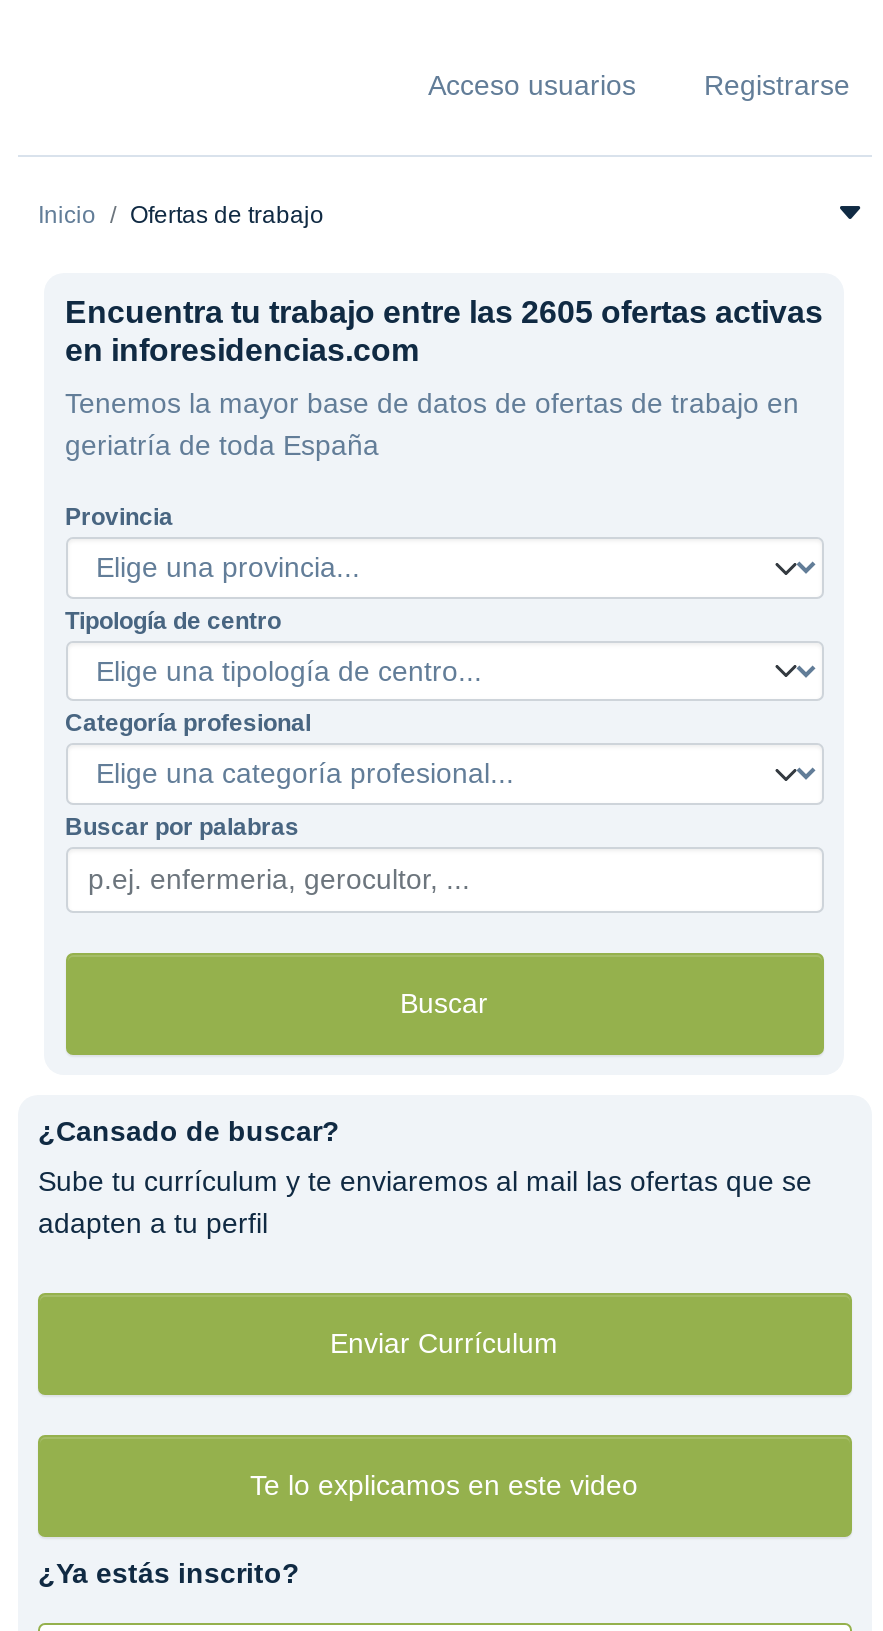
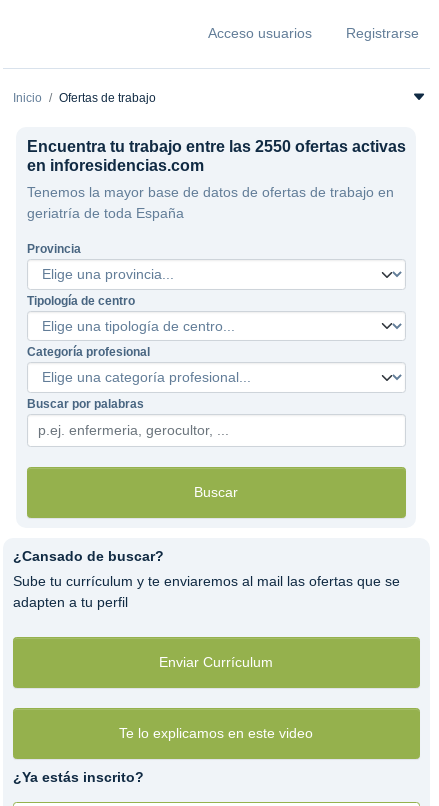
[65,295,823,329] Encuentra tu trabajo entre las 2605 ofertas activas -> [26,138,405,155] Encuentra tu trabajo entre las 2550 ofertas activas

